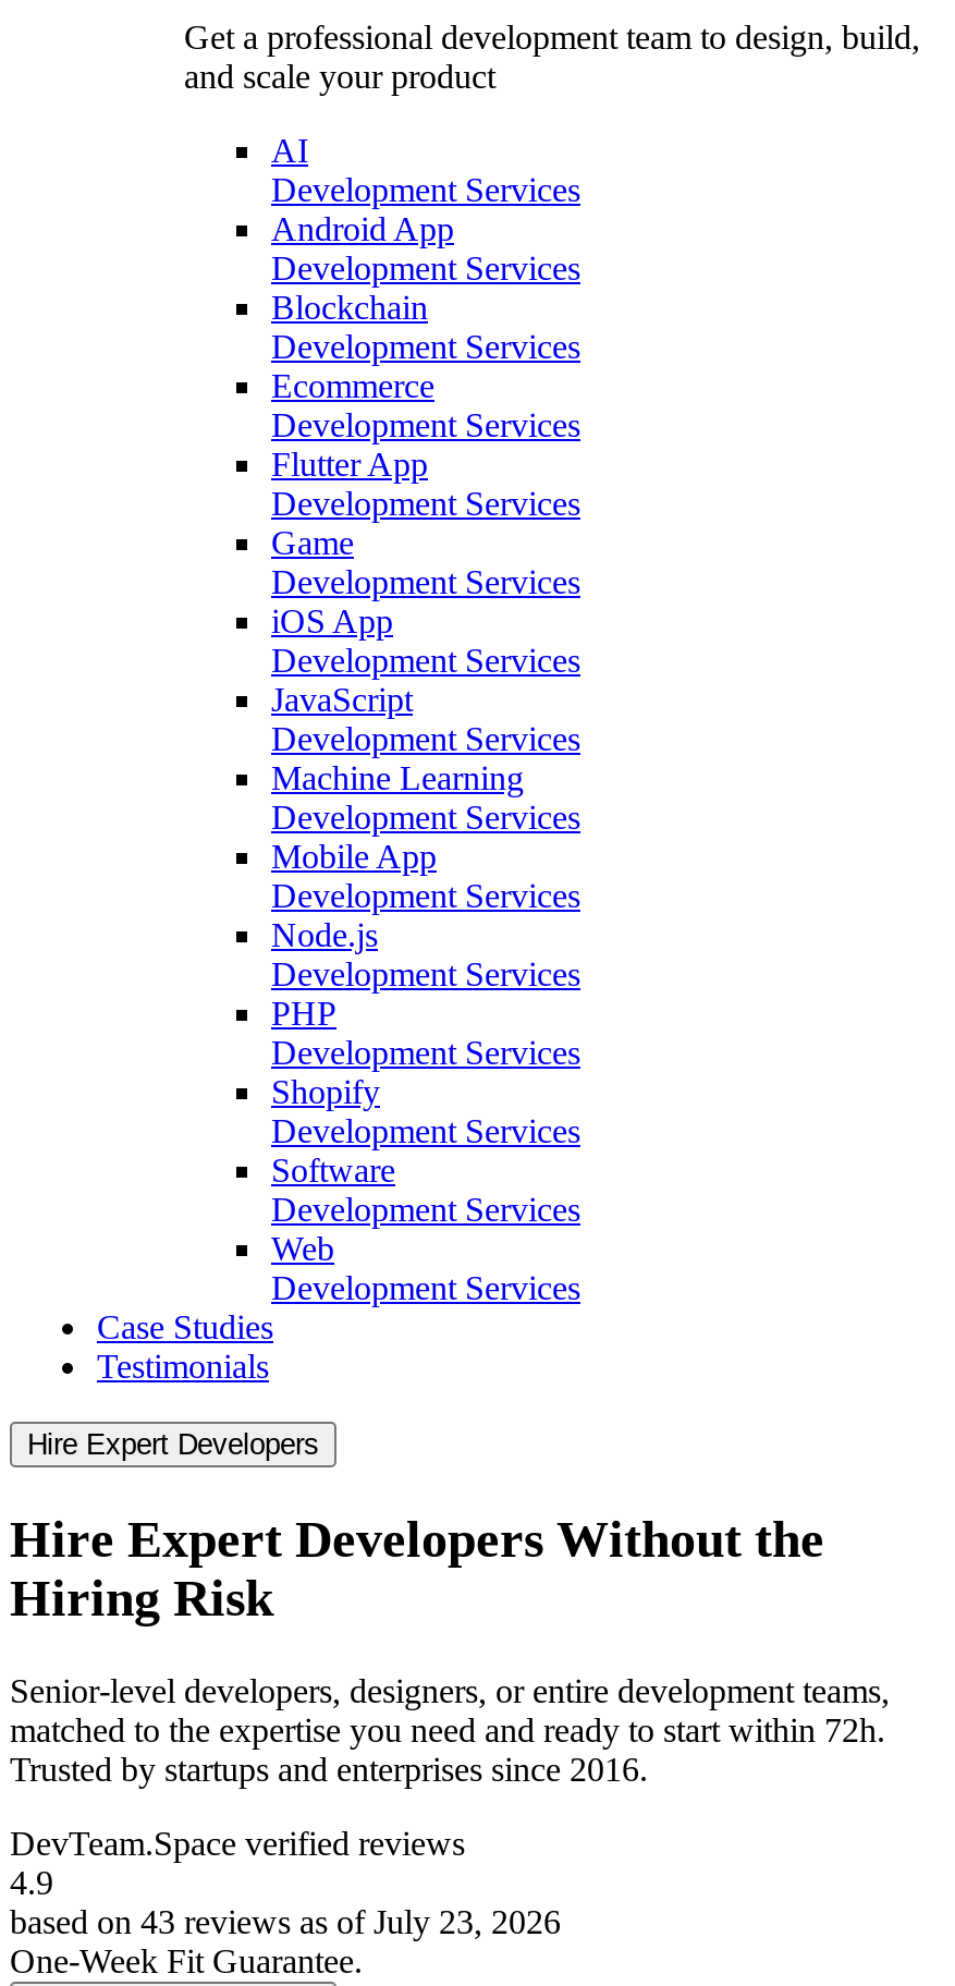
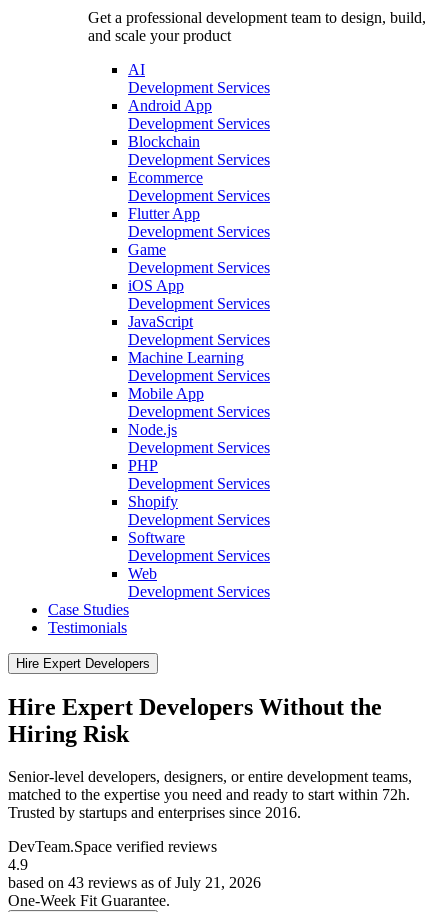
[10,1903,561,1940] based on 43 reviews as of July 23, 2026 -> [8,874,261,891] based on 43 reviews as of July 21, 2026

